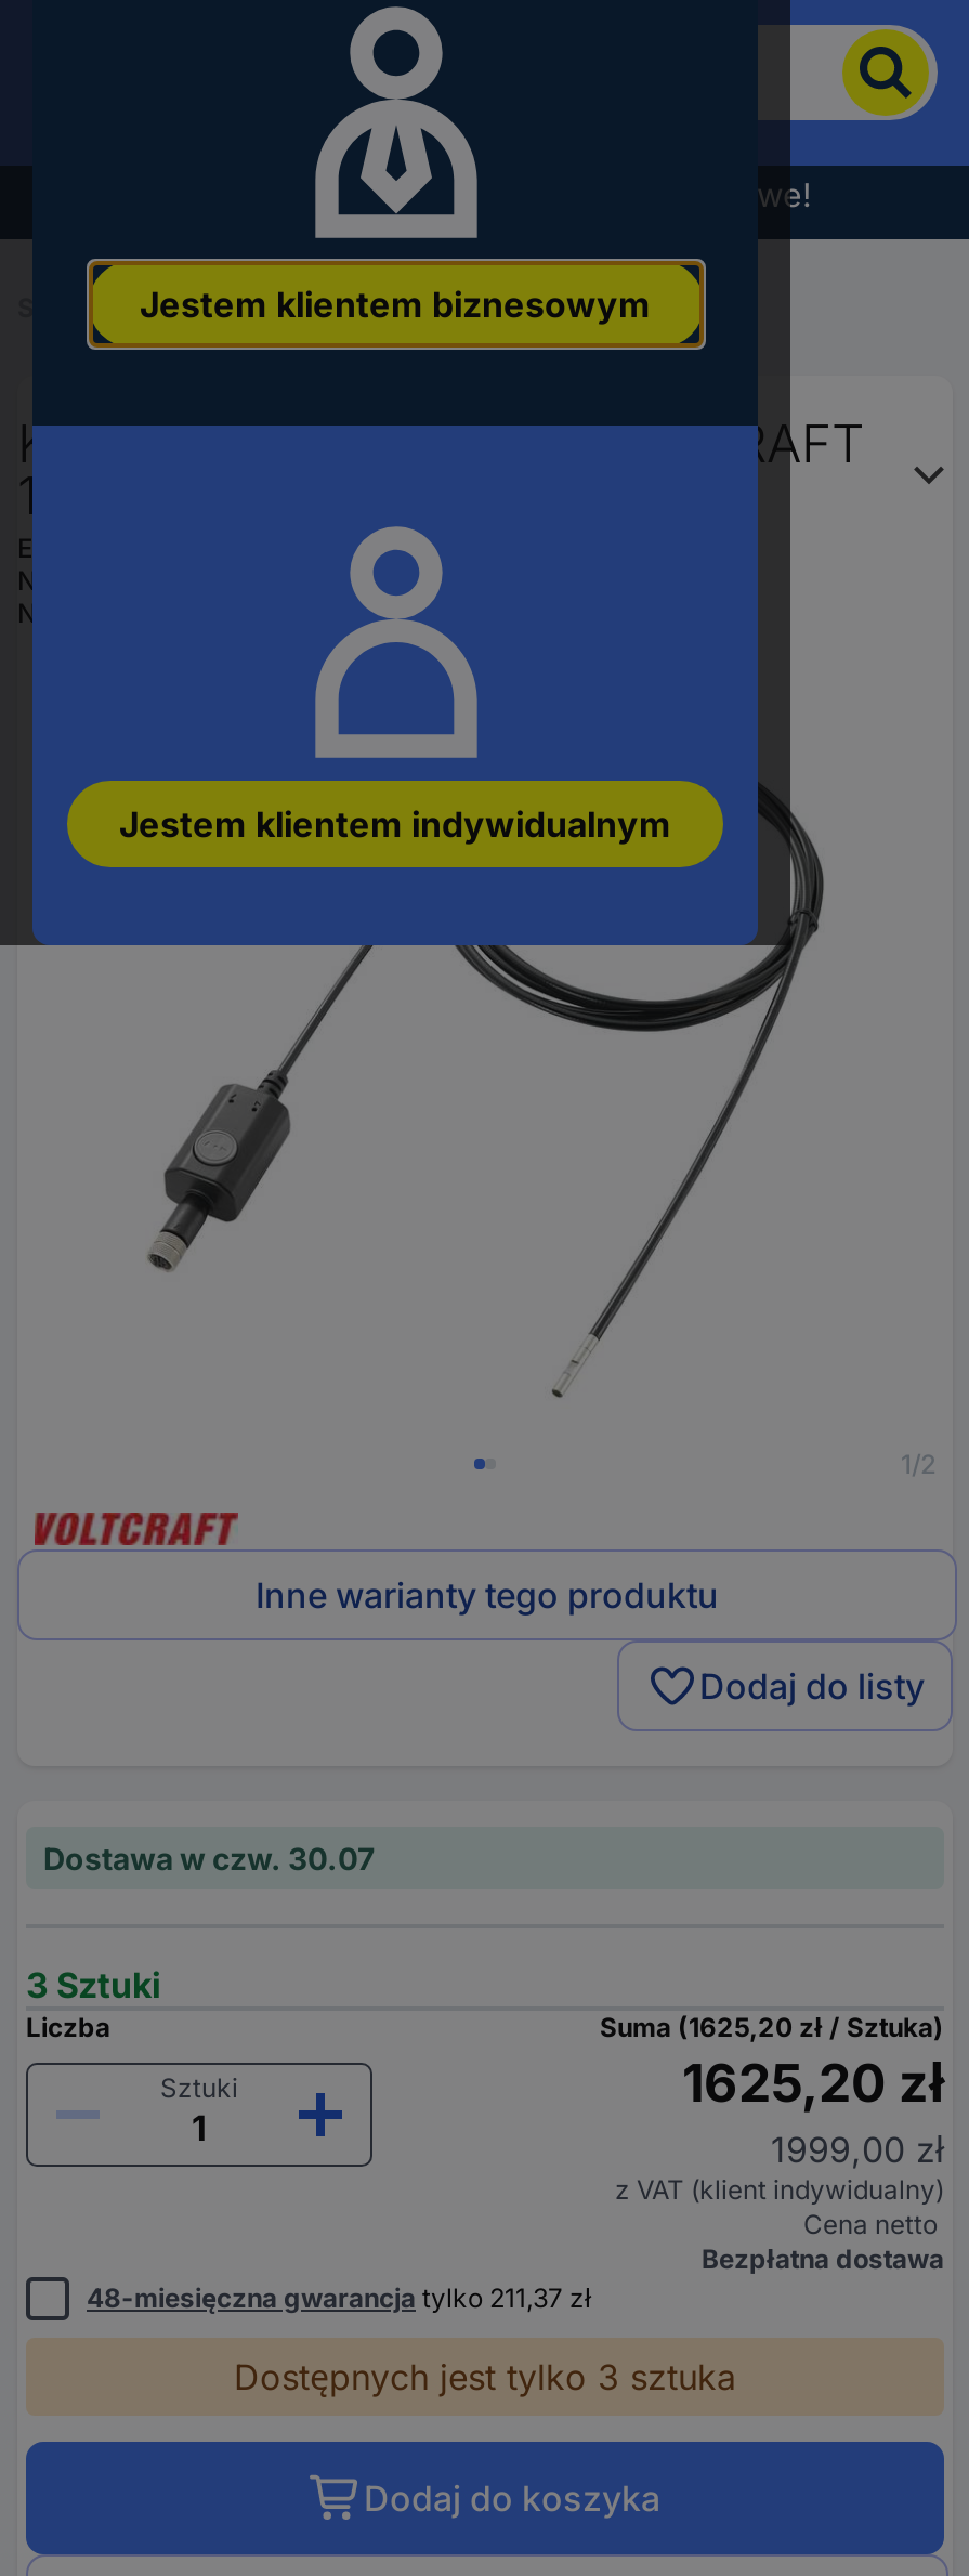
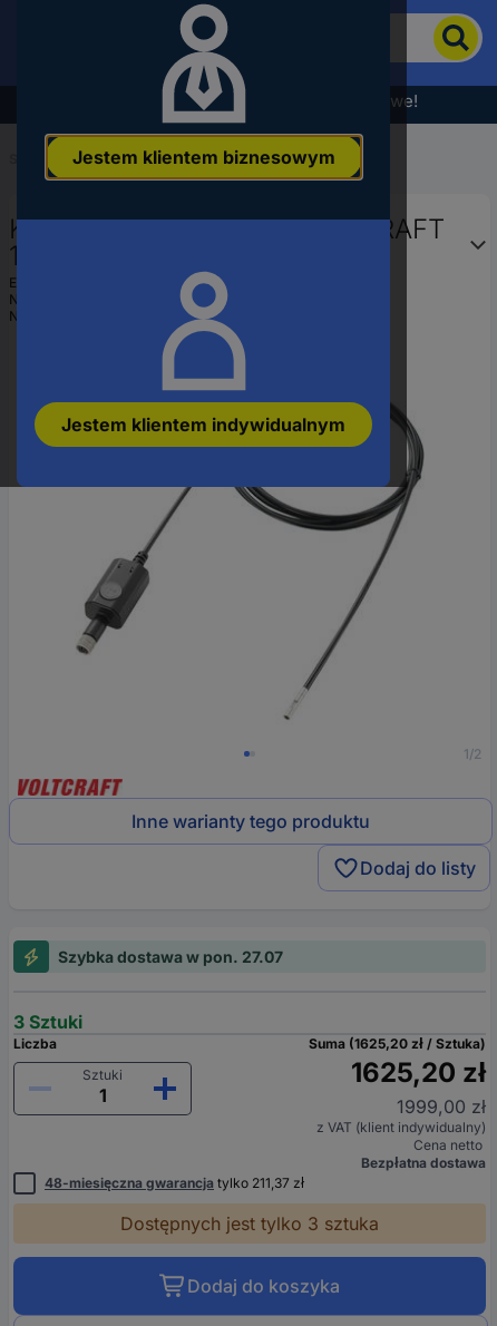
[43,1840,375,1877] Dostawa w czw. 30.07 -> [58,947,283,966] Szybka dostawa w pon. 27.07

